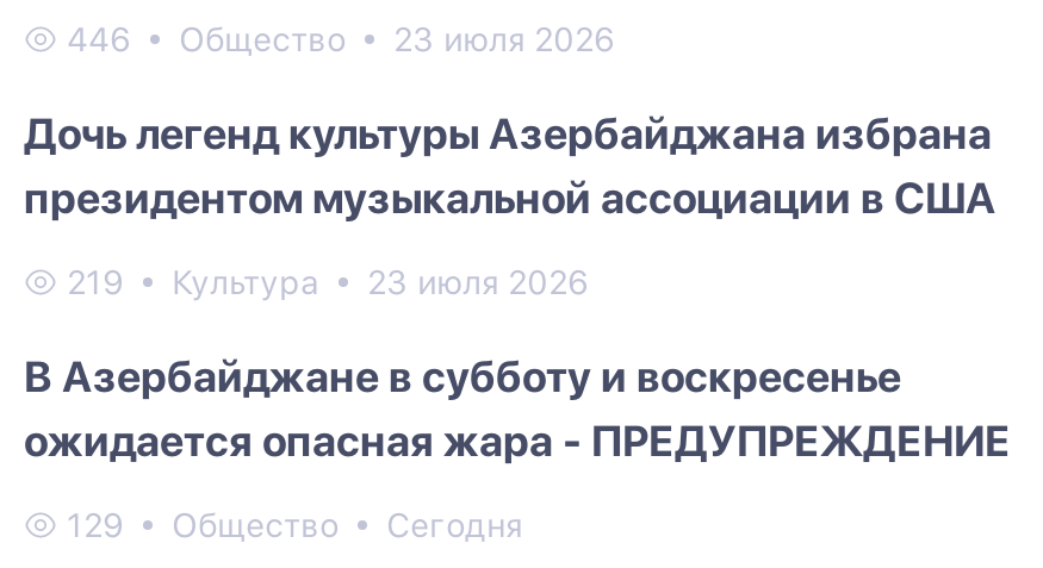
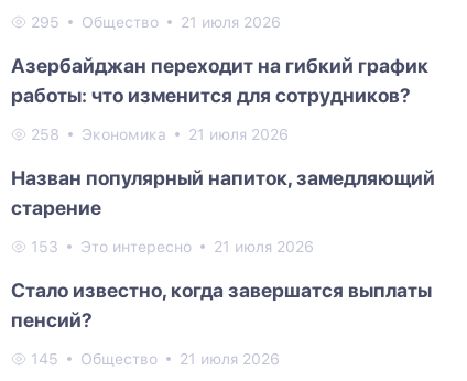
[24,20,1011,544] 23 июля 2026 | Дочь легенд культуры Азербайджана избрана | президентом музыкальной ассоциации в США | 219 | Культура | 23 июля 2026 | В Азербайджане в субботу и воскресенье | ожидается опасная жара - ПРЕДУПРЕЖДЕНИЕ | 129 -> [11,13,435,368] 21 июля 2026 | Азербайджан переходит на гибкий график | работы: что изменится для сотрудников? | 258 | Экономика | 21 июля 2026 | Назван популярный напиток, замедляющий | старение | 153 | Это интересно | 21 июля 2026 | Стало известно, когда завершатся выплаты | пенсий? | 145
[57,20,141,59] 446 -> [26,13,64,31] 295
[386,506,522,544] Сегодня -> [180,350,280,368] 21 июля 2026

